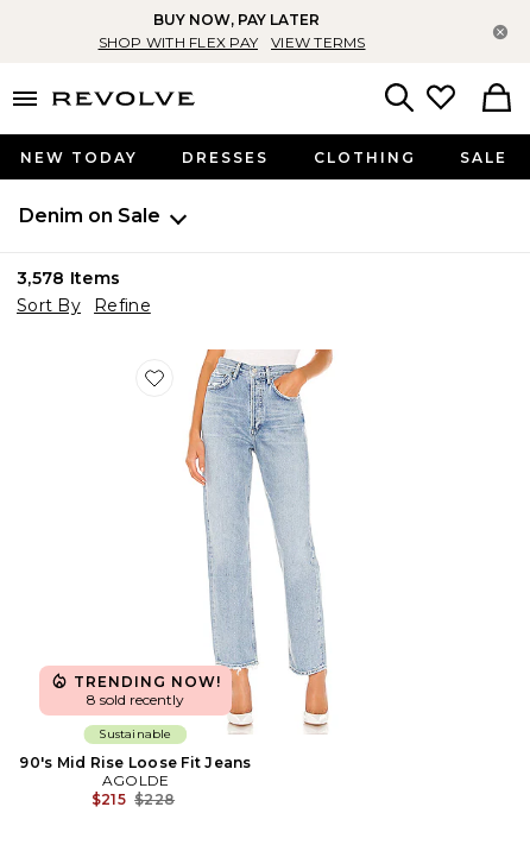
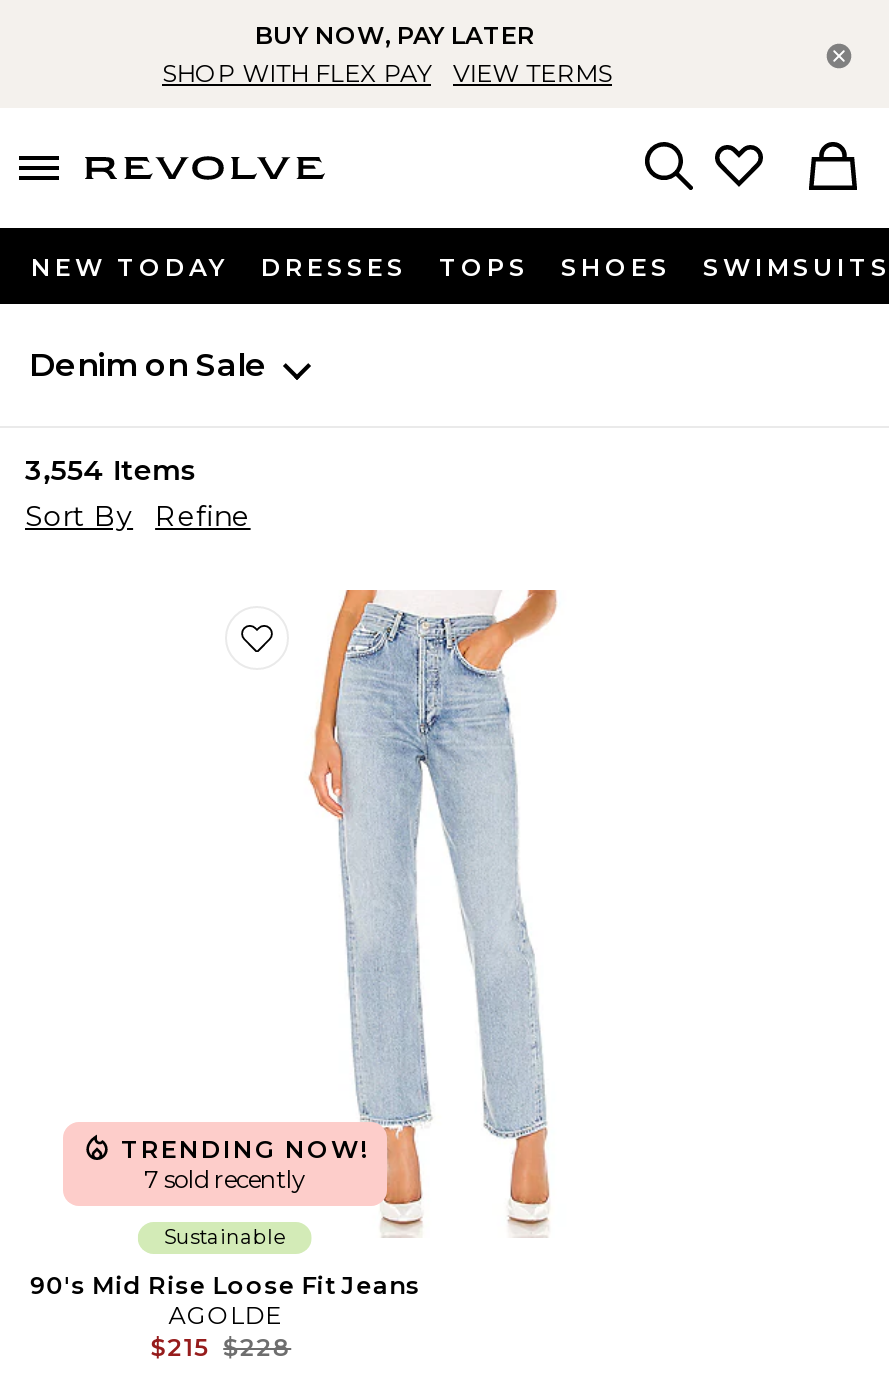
[313,149,507,166] CLOTHING | SALE -> [439,252,889,282] TOPS | SHOES | SWIMSUITS
[17,267,120,289] 3,578 Items -> [25,452,197,488] 3,554 Items
[87,691,184,708] 8 sold recently -> [144,1164,306,1194] 7 sold recently

